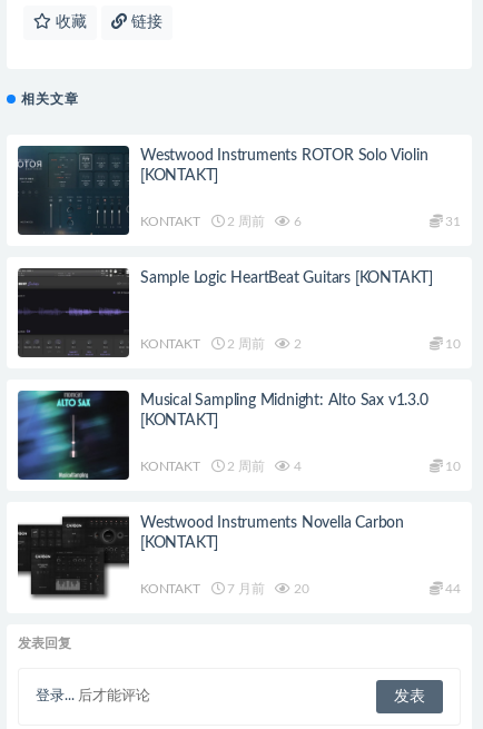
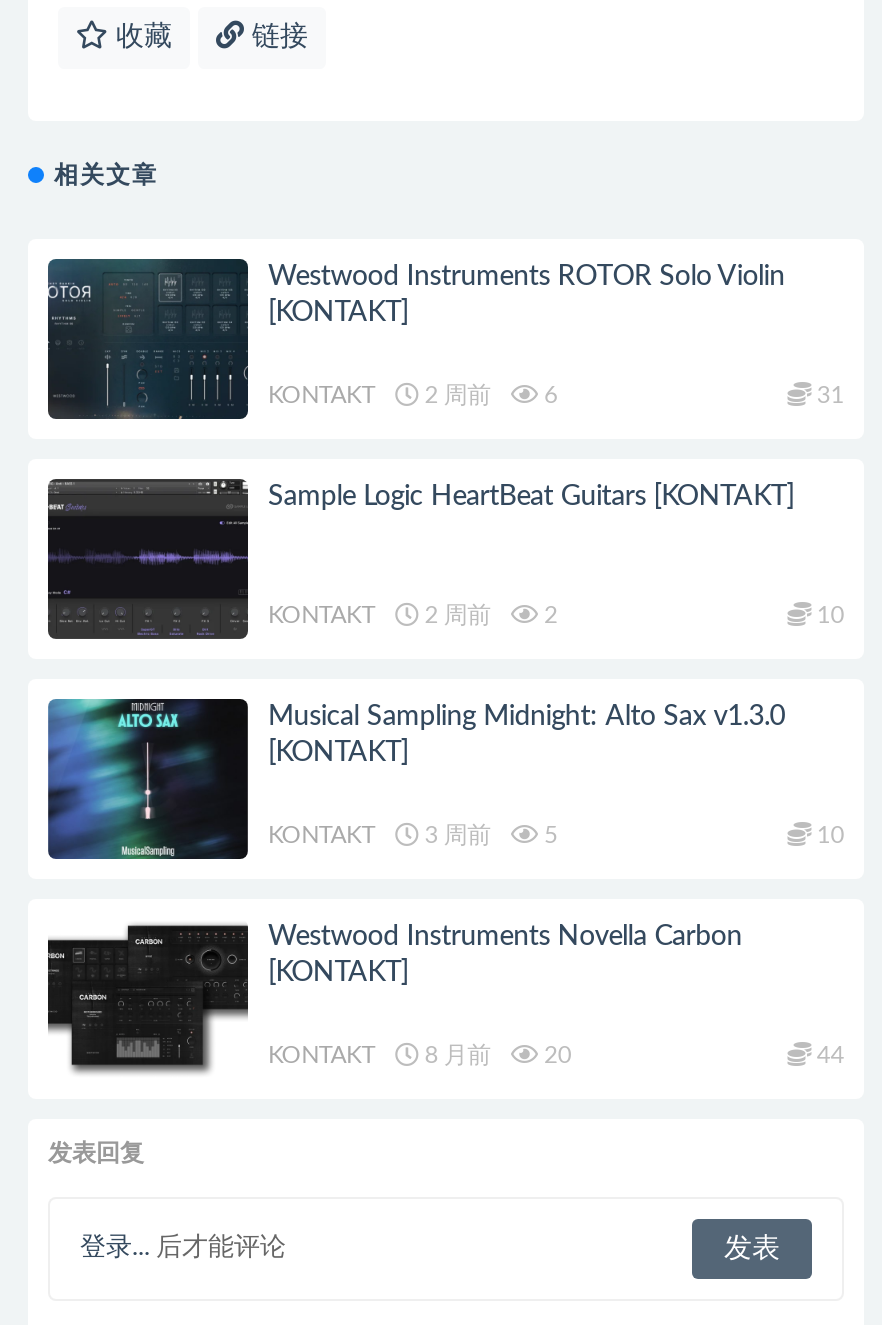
[224,460,264,473] 2 周前 -> [419,824,491,848] 3 周前
[291,460,301,473] 4 -> [538,824,558,848] 5
[140,582,309,596] KONTAKT 7 月前 20 -> [268,1044,571,1068] KONTAKT 8 月前 20

